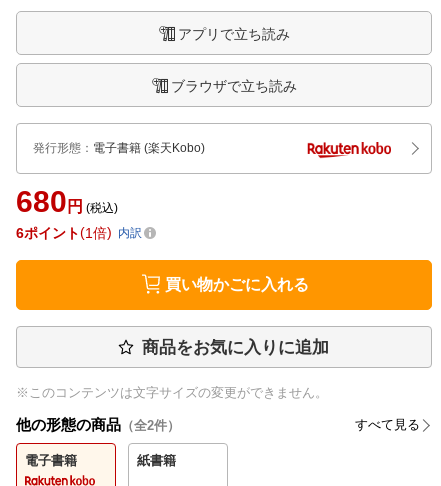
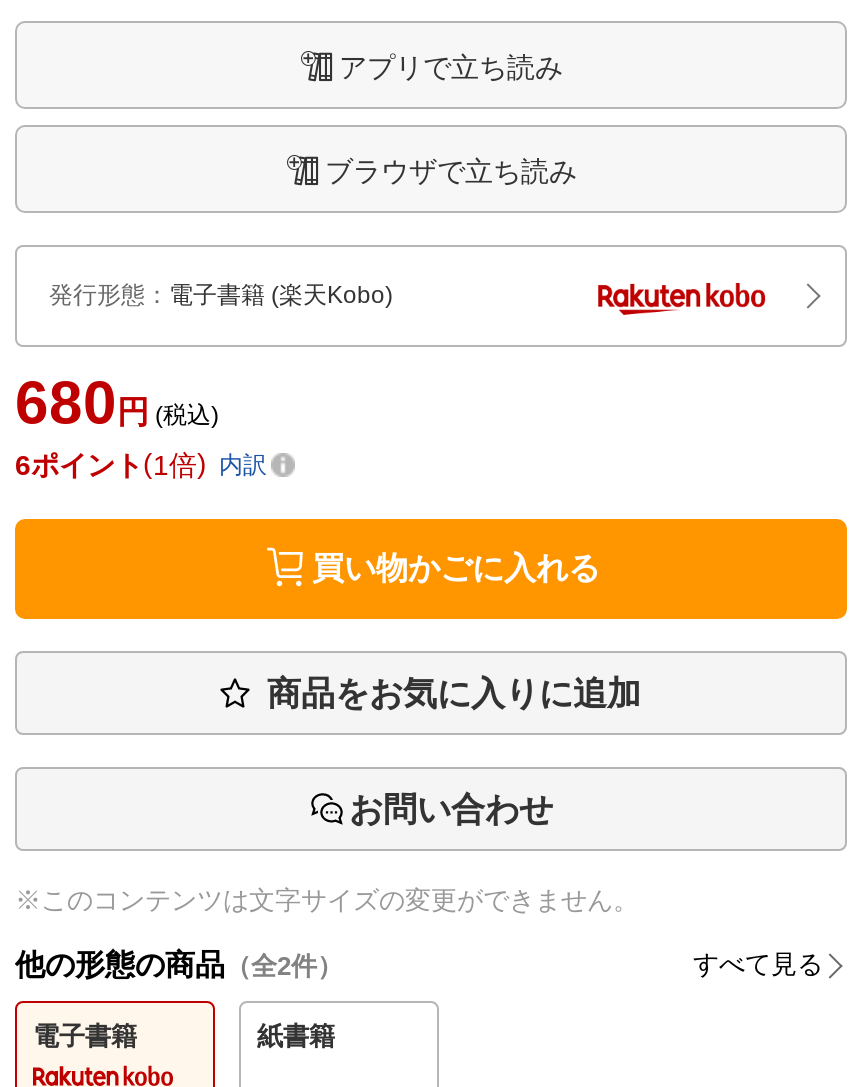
none -> [349,791,553,829] お問い合わせ

